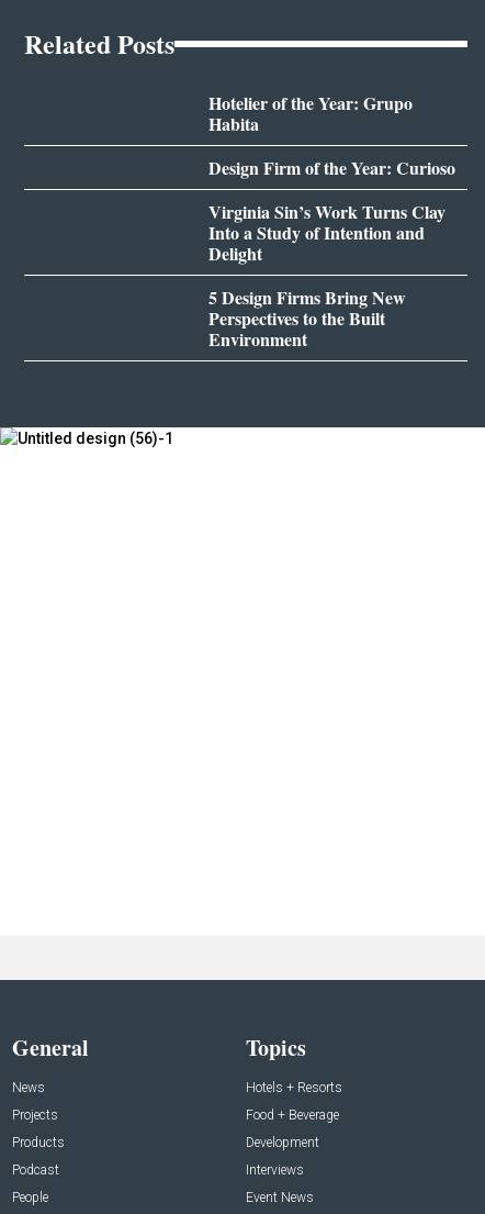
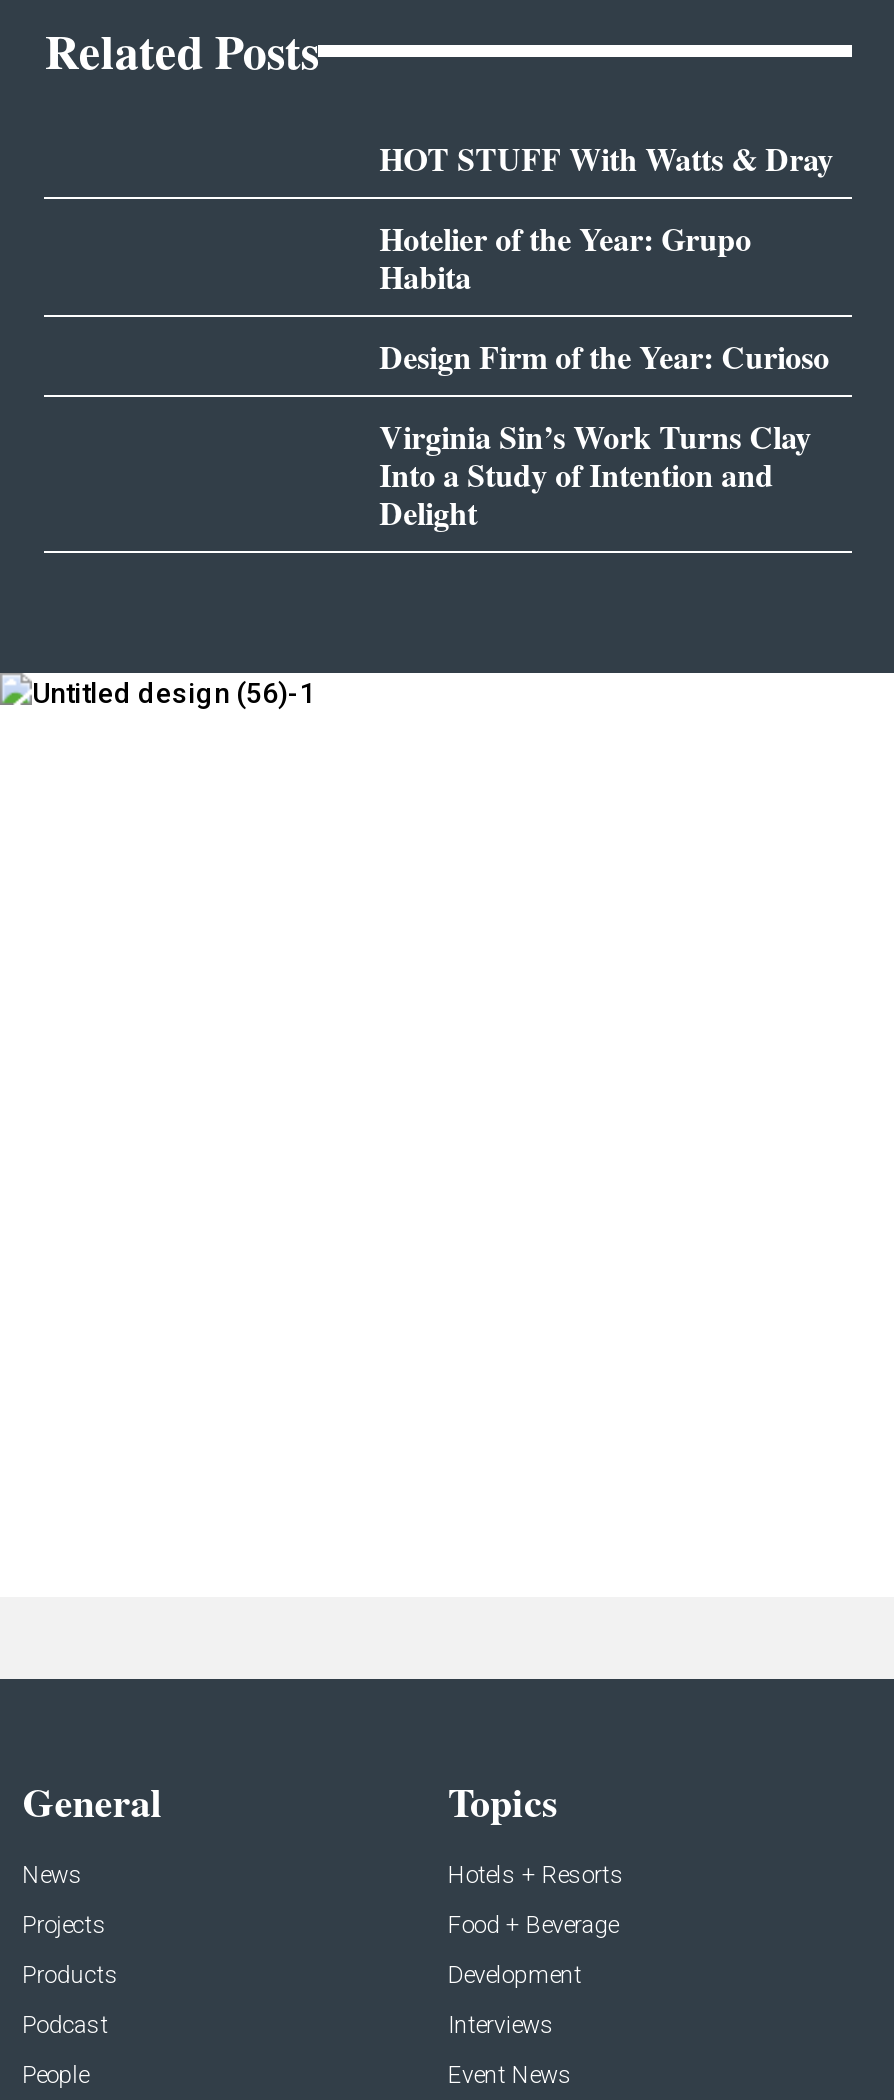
none -> [379,135,833,181] HOT STUFF With Watts & Dray
moved [208,90,455,266] -> [379,215,829,535]: Hotelier of the Year: Grupo | Habita | Design Firm of the Year: Curioso | Virginia Sin’s Work Turns Clay | Into a Study of Intention and | Delight
[208,285,406,352] 5 Design Firms Bring New | Perspectives to the Built | Environment -> none

